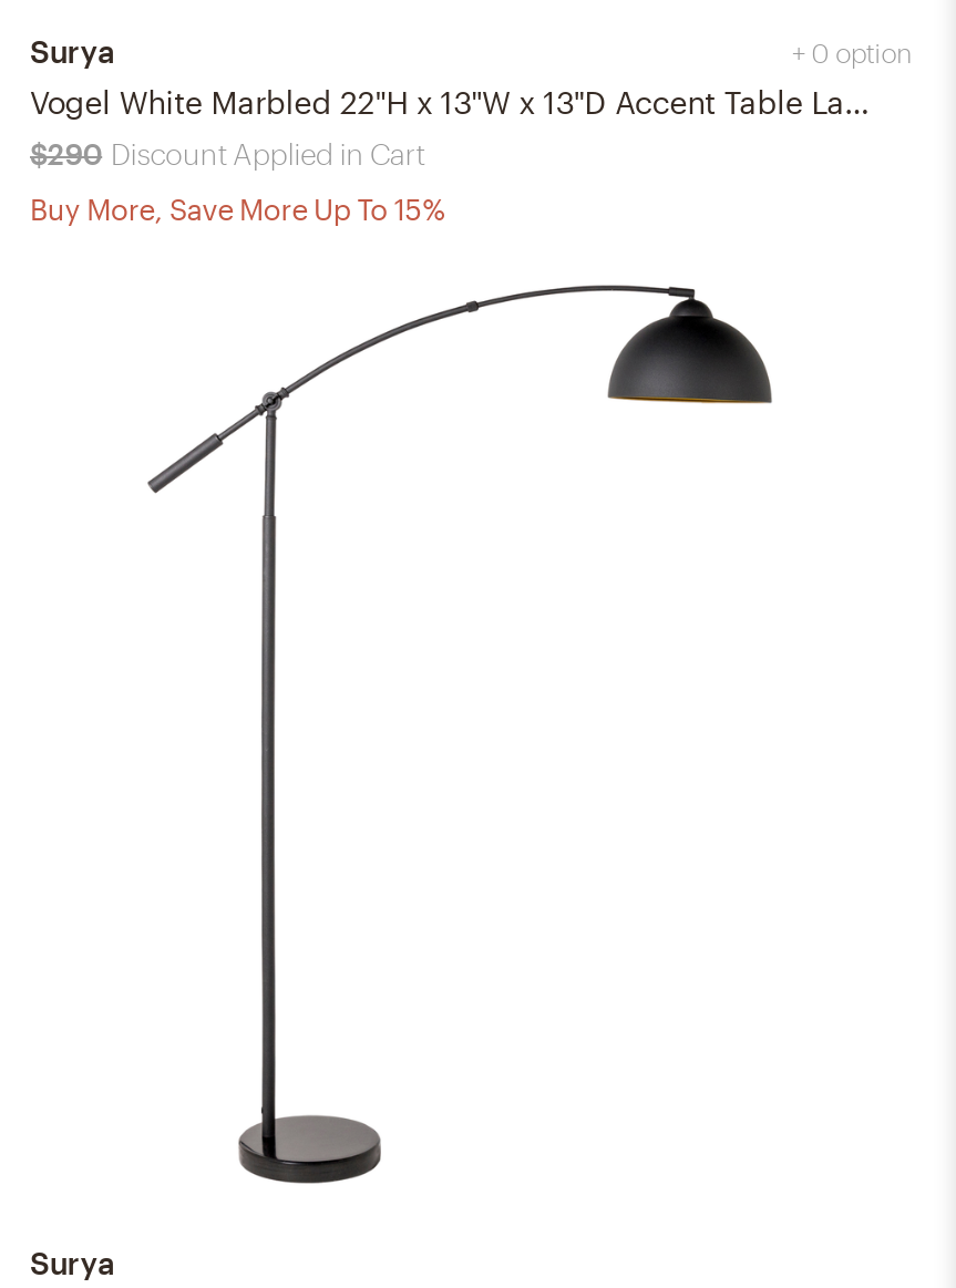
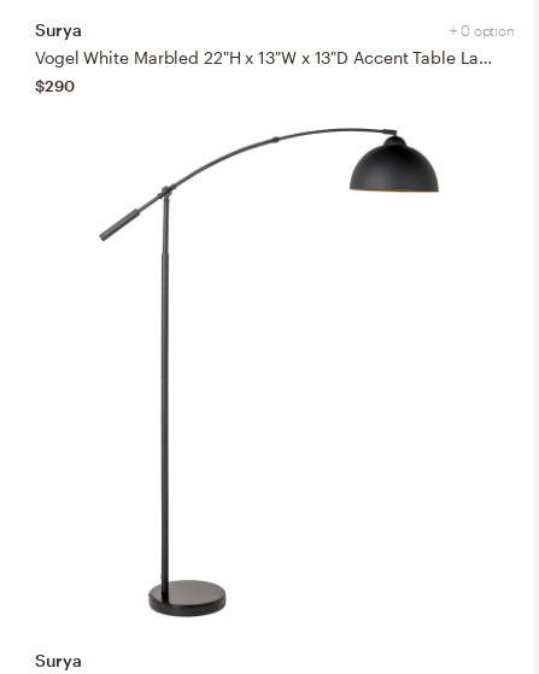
[30,137,444,228] $290 Discount Applied in Cart | Buy More, Save More Up To 15% -> [35,76,74,96] $290

